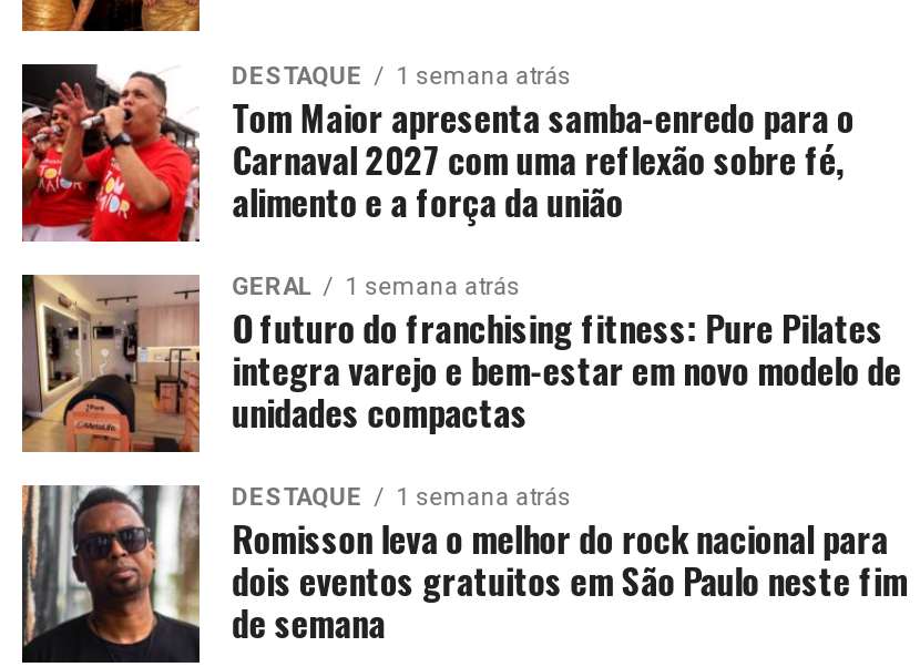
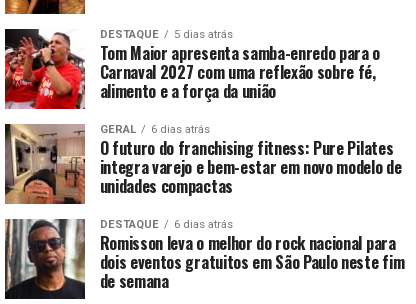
[232,61,571,90] DESTAQUE 1 semana atrás -> [100,27,233,40] DESTAQUE 5 dias atrás
[232,271,520,300] GERAL 1 semana atrás -> [100,122,210,135] GERAL 6 dias atrás
[232,482,571,511] DESTAQUE 1 semana atrás -> [100,217,233,230] DESTAQUE 6 dias atrás

